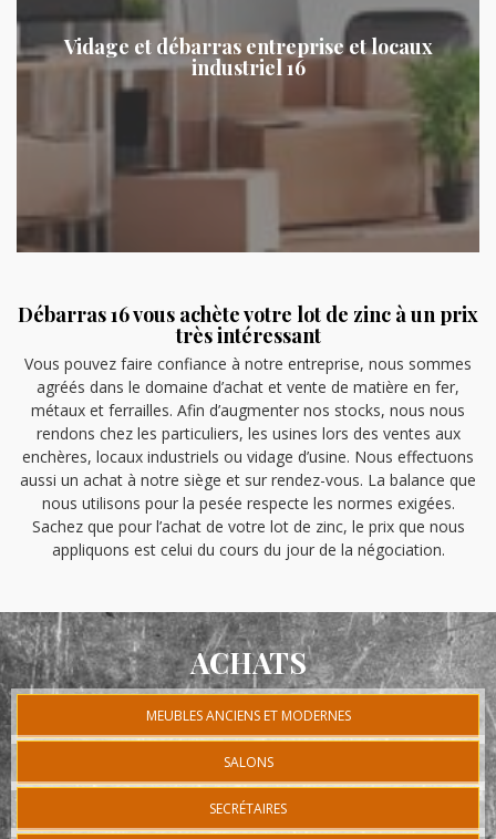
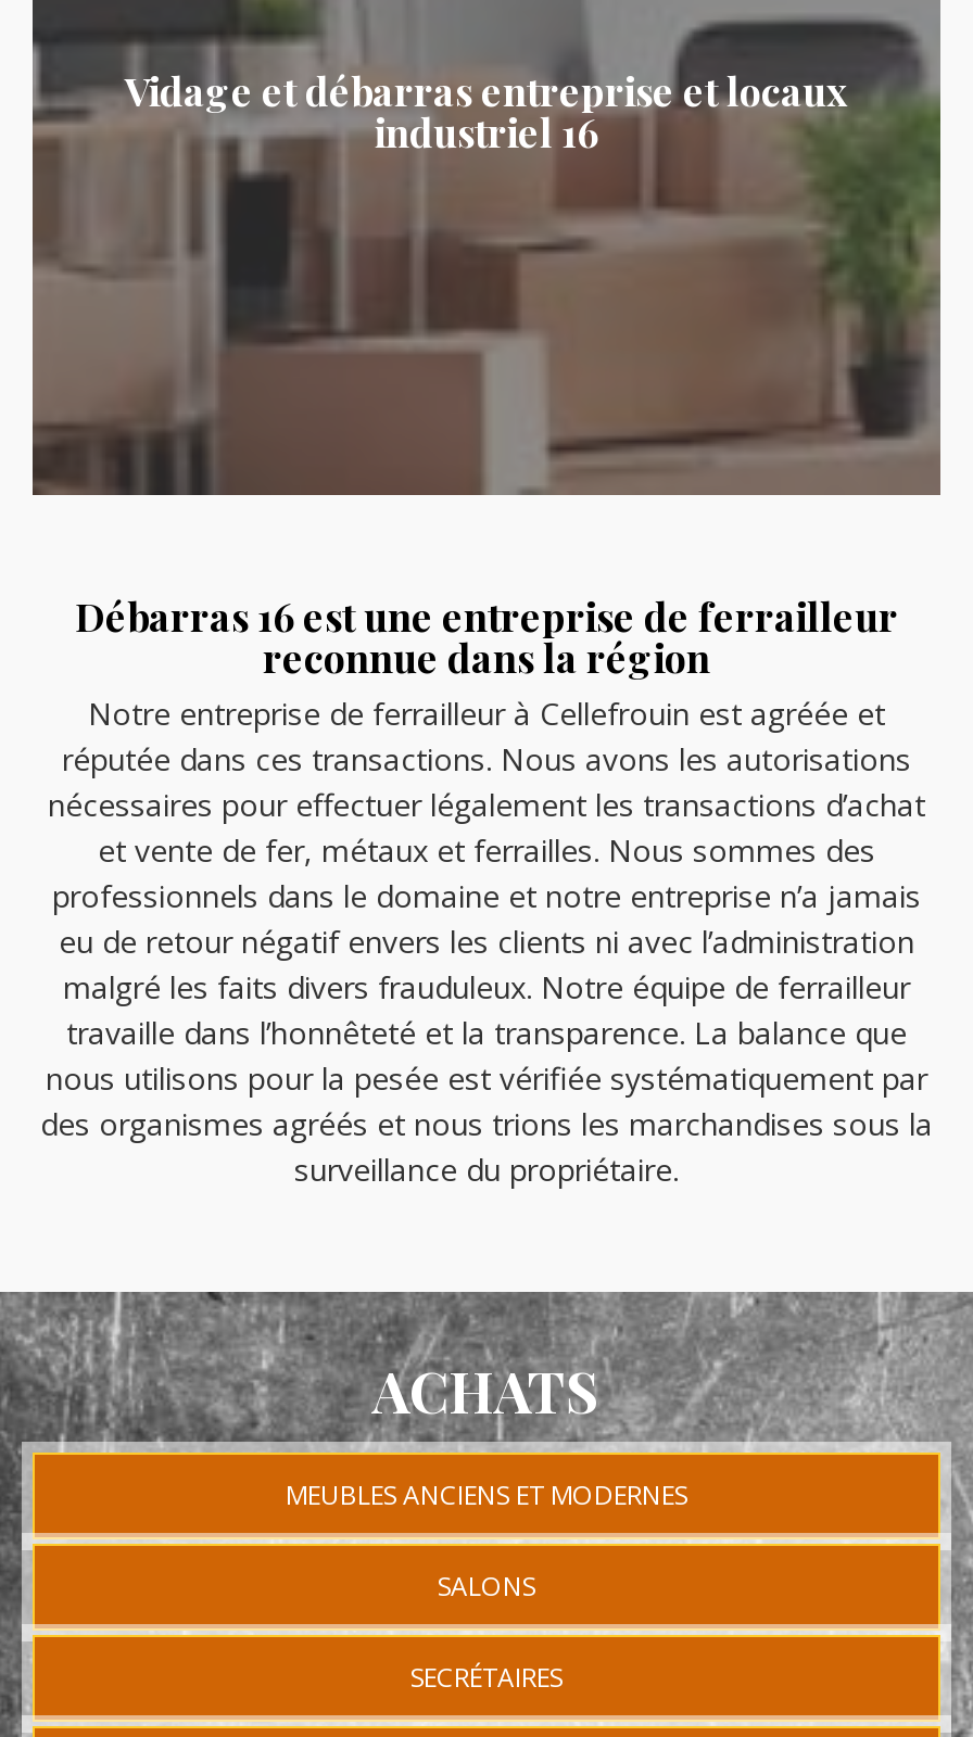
[18,301,478,560] Débarras 16 vous achète votre lot de zinc à un prix | très intéressant | Vous pouvez faire confiance à notre entreprise, nous sommes | agréés dans le domaine d’achat et vente de matière en fer, | métaux et ferrailles. Afin d’augmenter nos stocks, nous nous | rendons chez les particuliers, les usines lors des ventes aux | enchères, locaux industriels ou vidage d’usine. Nous effectuons | aussi un achat à notre siège et sur rendez-vous. La balance que | nous utilisons pour la pesée respecte les normes exigées. | Sachez que pour l’achat de votre lot de zinc, le prix que nous | appliquons est celui du cours du jour de la négociation. -> [40,591,933,1190] Débarras 16 est une entreprise de ferrailleur | reconnue dans la région | Notre entreprise de ferrailleur à Cellefrouin est agréée et | réputée dans ces transactions. Nous avons les autorisations | nécessaires pour effectuer légalement les transactions d’achat | et vente de fer, métaux et ferrailles. Nous sommes des | professionnels dans le domaine et notre entreprise n’a jamais | eu de retour négatif envers les clients ni avec l’administration | malgré les faits divers frauduleux. Notre équipe de ferrailleur | travaille dans l’honnêteté et la transparence. La balance que | nous utilisons pour la pesée est vérifiée systématiquement par | des organismes agréés et nous trions les marchandises sous la | surveillance du propriétaire.

